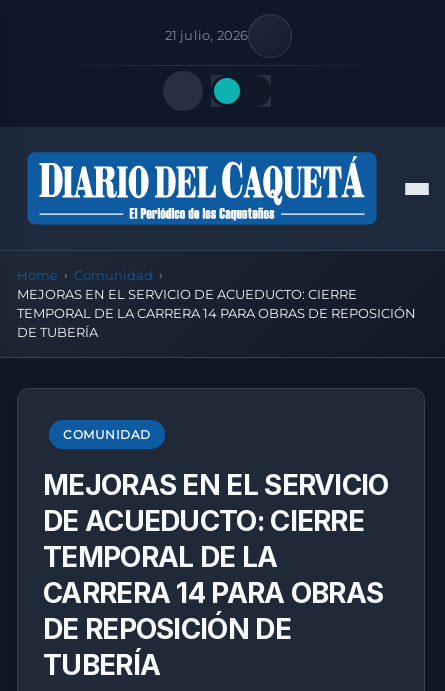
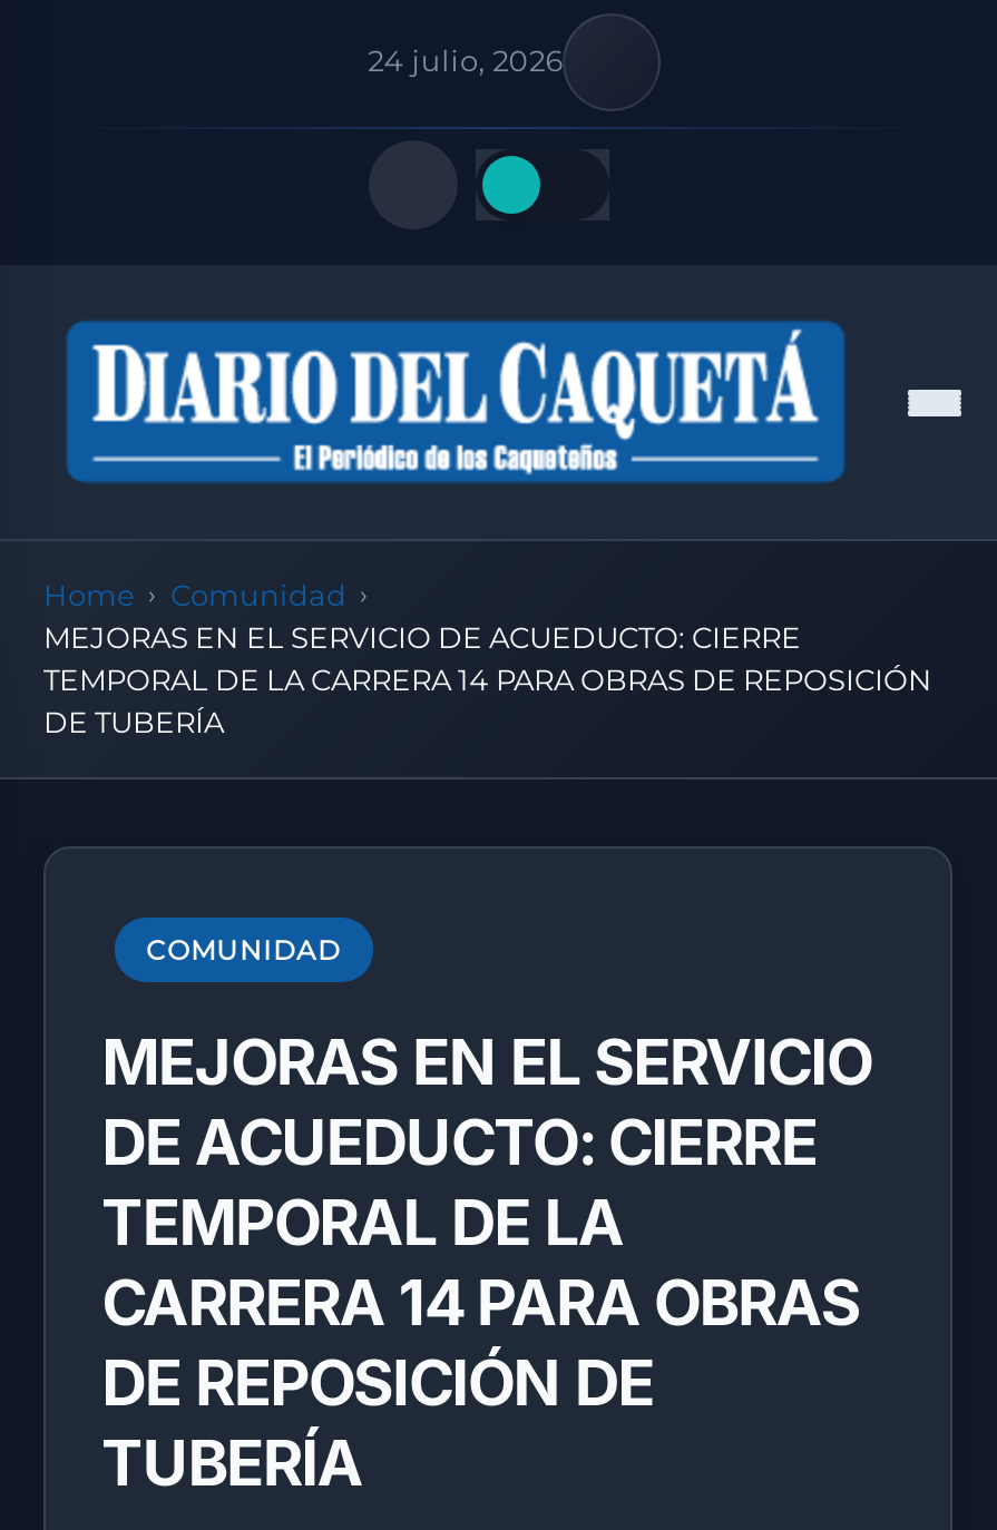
[165,28,248,43] 21 julio, 2026 -> [368,45,563,78] 24 julio, 2026

